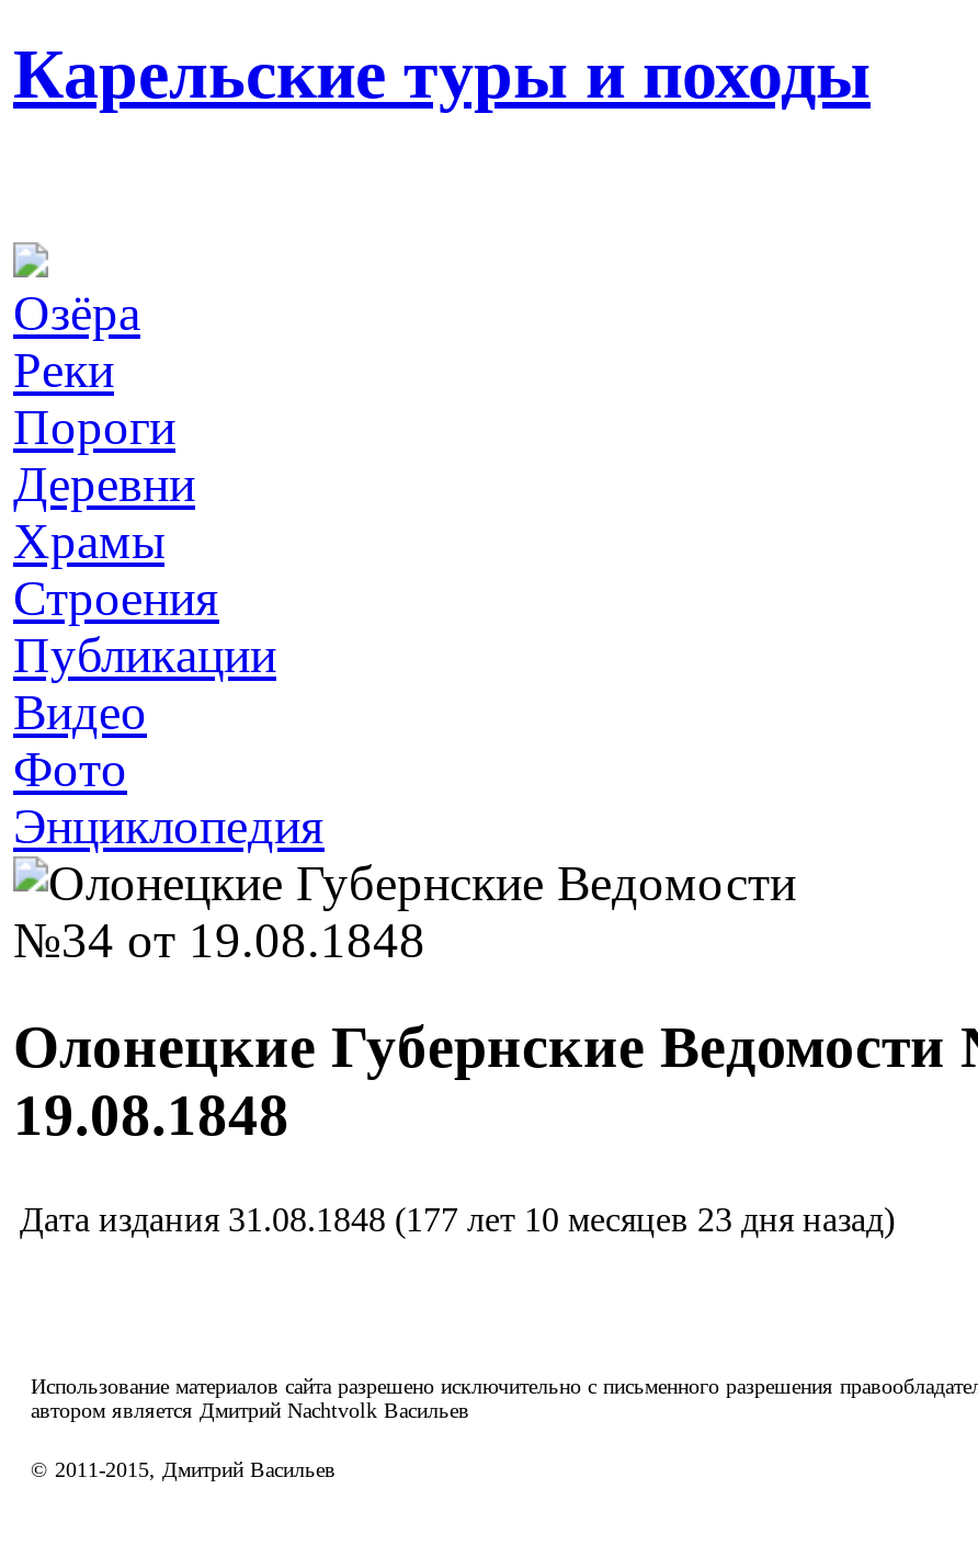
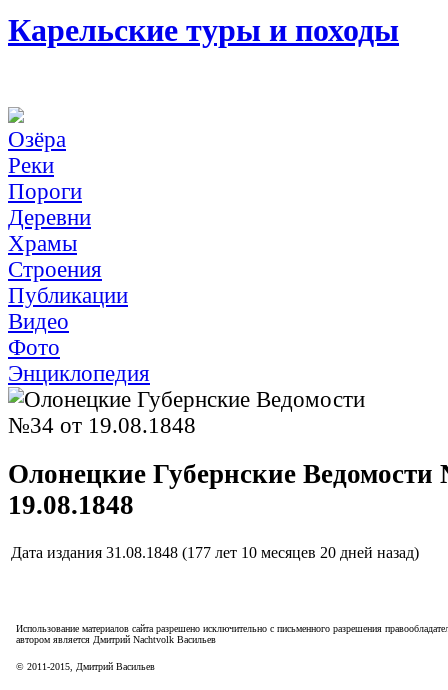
[20,1200,895,1237] Дата издания 31.08.1848 (177 лет 10 месяцев 23 дня назад) -> [11,544,419,561] Дата издания 31.08.1848 (177 лет 10 месяцев 20 дней назад)

